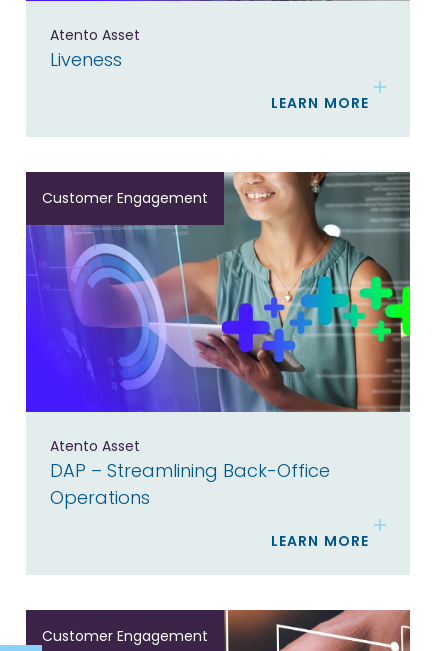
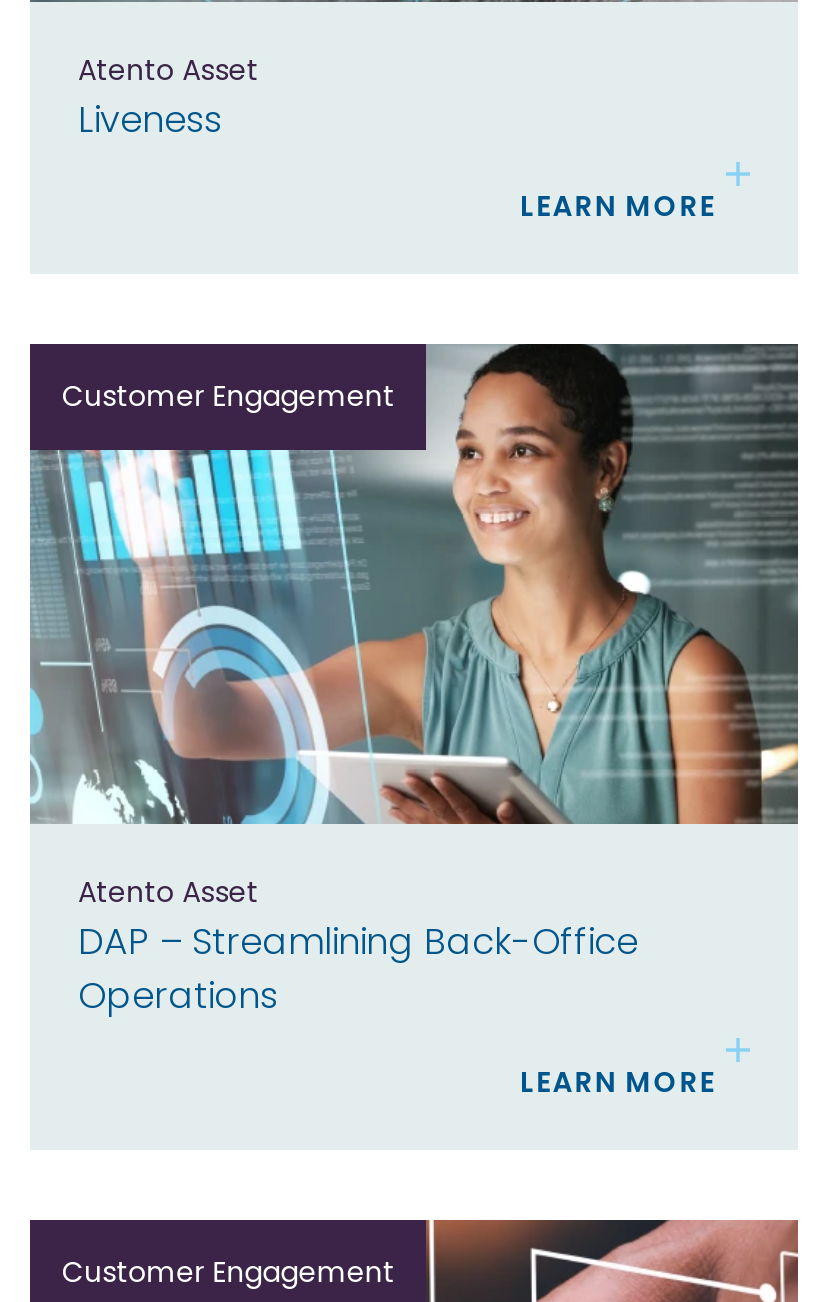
[25,171,411,413] [image] -> [28,342,800,826] [image]

